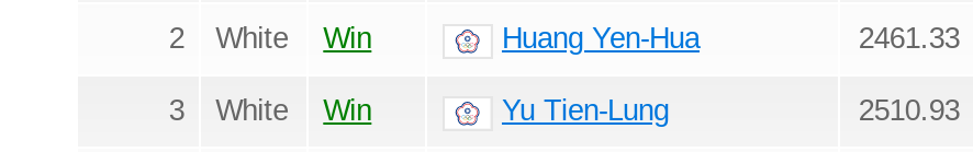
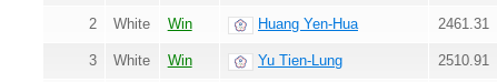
[858,22,959,55] 2461.33 -> [438,16,490,32] 2461.31
[858,94,959,127] 2510.93 -> [438,52,490,69] 2510.91

